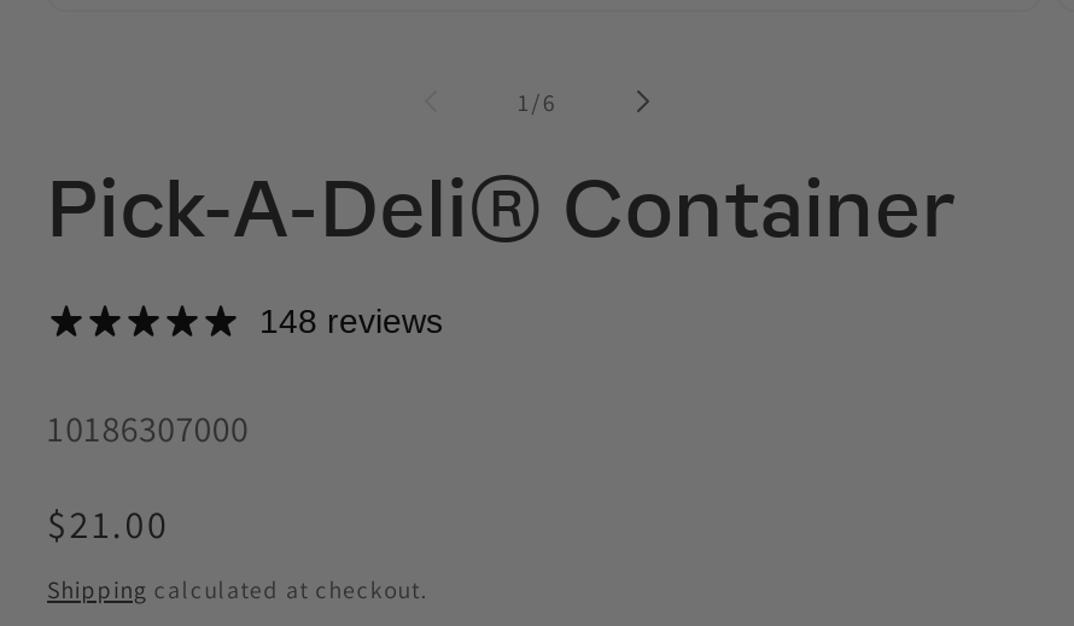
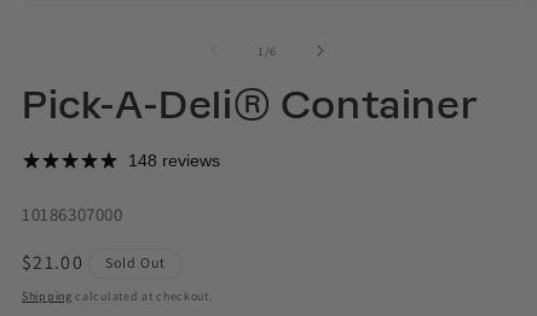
none -> [105,254,166,272] Sold Out

